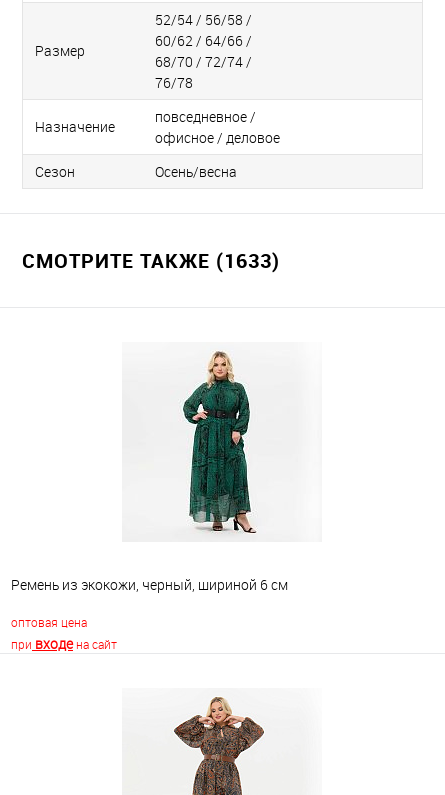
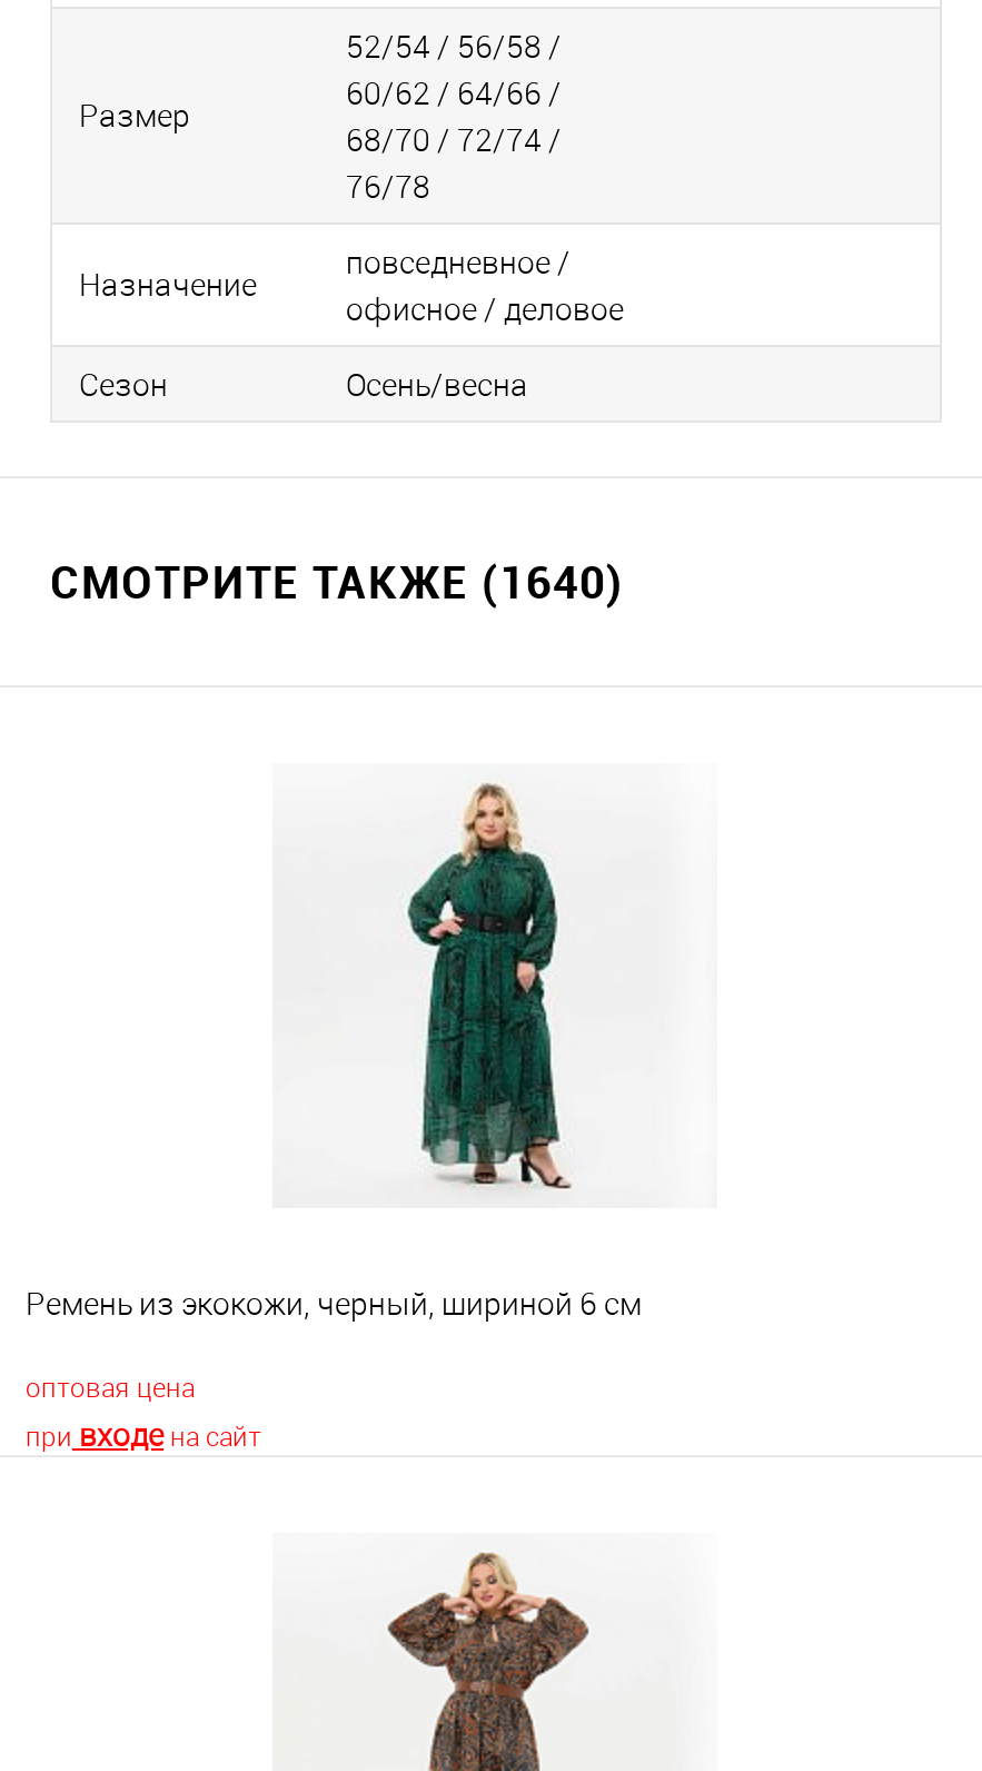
[22,247,280,274] СМОТРИТЕ ТАКЖЕ (1633) -> [50,552,624,612] СМОТРИТЕ ТАКЖЕ (1640)

